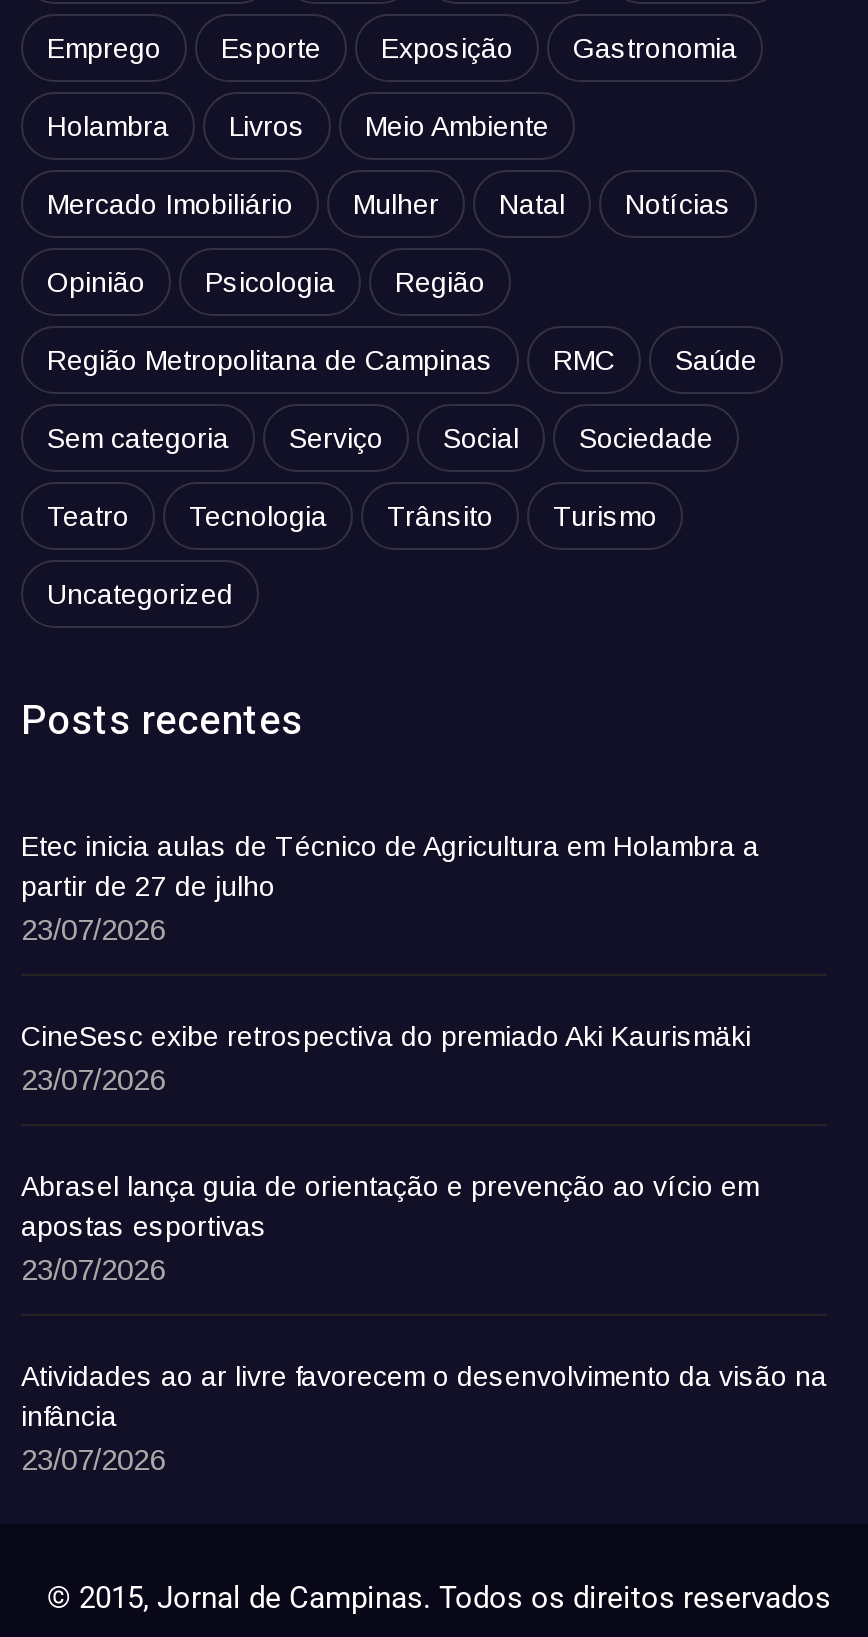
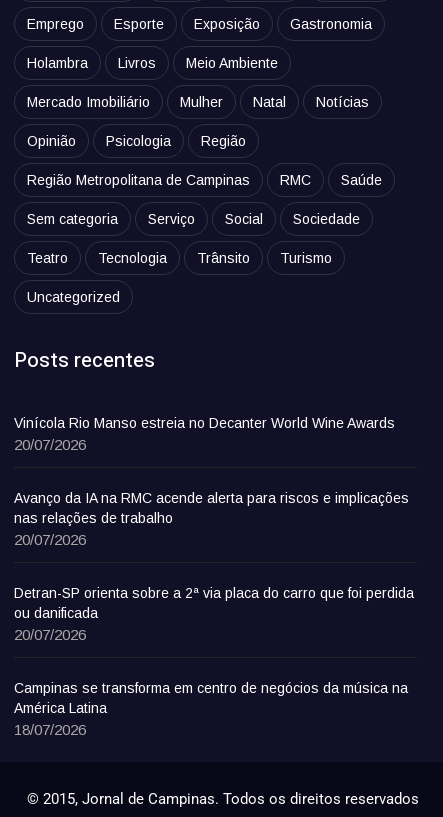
[21,830,759,946] Etec inicia aulas de Técnico de Agricultura em Holambra a | partir de 27 de julho | 23/07/2026 -> [14,415,395,453] Vinícola Rio Manso estreia no Decanter World Wine Awards | 20/07/2026
[21,1020,751,1096] CineSesc exibe retrospectiva do premiado Aki Kaurismäki | 23/07/2026 -> [14,490,409,548] Avanço da IA na RMC acende alerta para riscos e implicações | nas relações de trabalho | 20/07/2026
[21,1170,759,1286] Abrasel lança guia de orientação e prevenção ao vício em | apostas esportivas | 23/07/2026 -> [14,585,414,643] Detran-SP orienta sobre a 2ª via placa do carro que foi perdida | ou danificada | 20/07/2026
[21,1360,827,1476] Atividades ao ar livre favorecem o desenvolvimento da visão na | infância | 23/07/2026 -> [14,680,408,738] Campinas se transforma em centro de negócios da música na | América Latina | 18/07/2026

